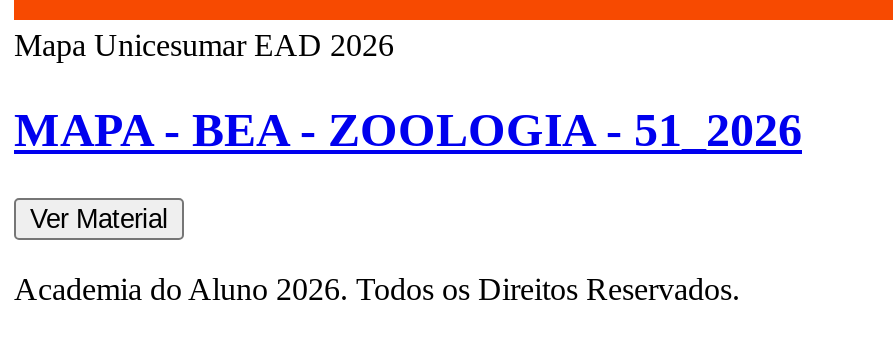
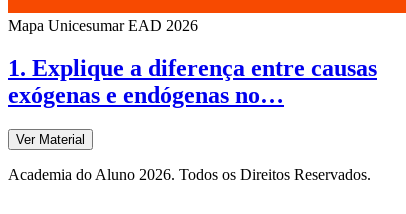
[14,104,802,156] MAPA - BEA - ZOOLOGIA - 51_2026 -> [8,55,377,108] 1. Explique a diferença entre causas | exógenas e endógenas no…

